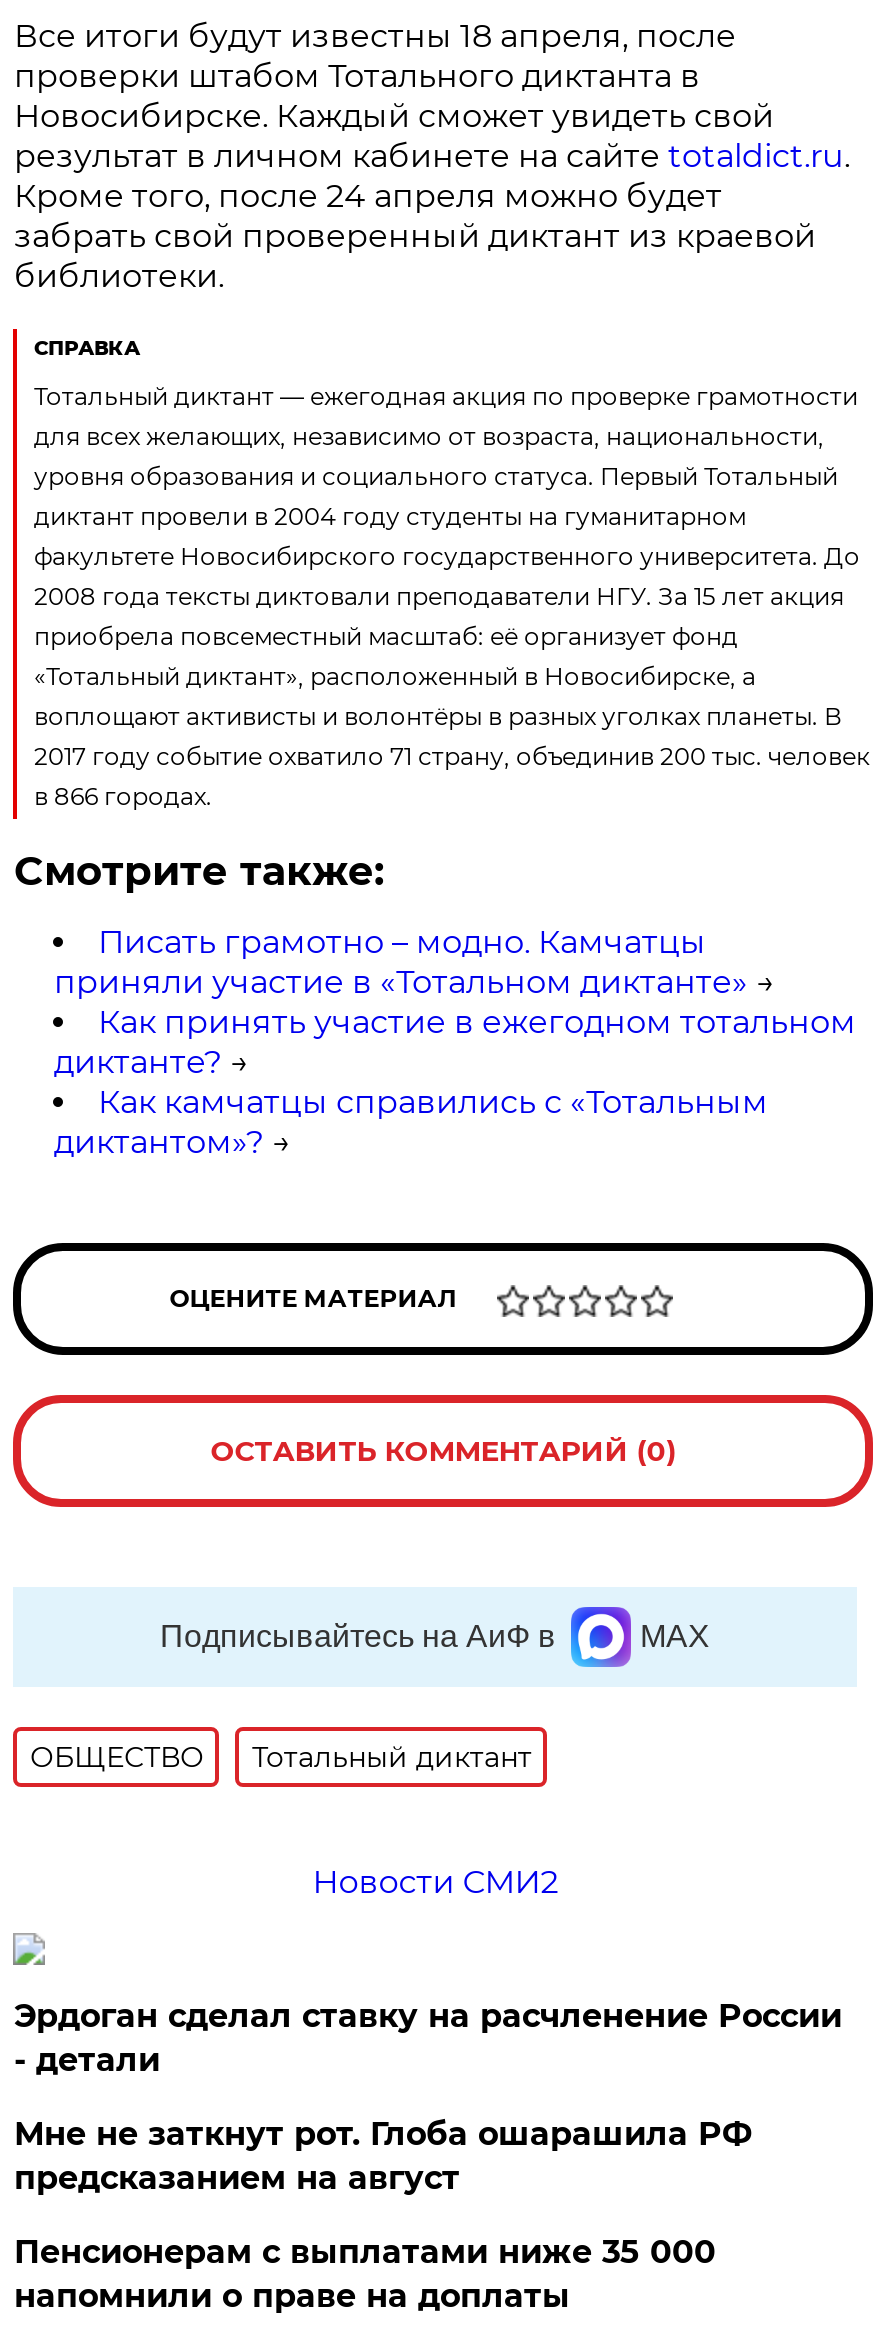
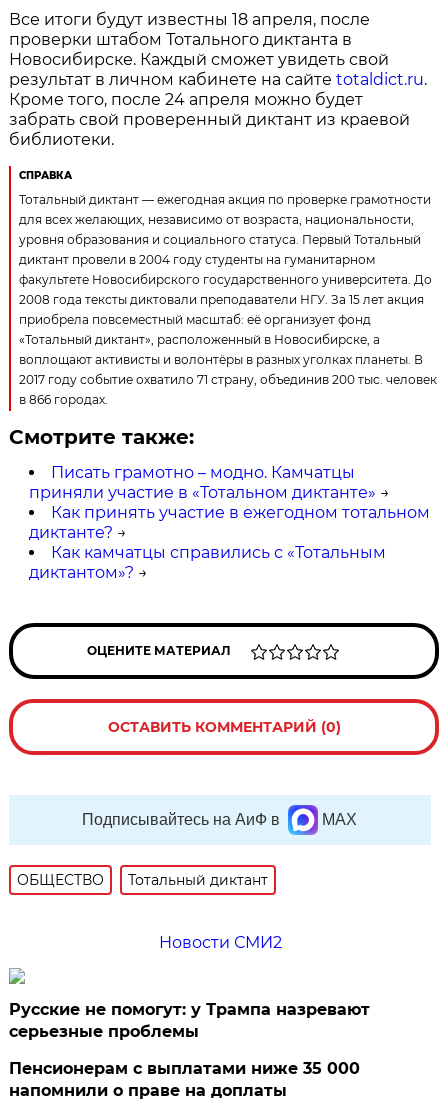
[14,1997,842,2197] Эрдоган сделал ставку на расчленение России | - детали | Мне не заткнут рот. Глоба ошарашила РФ | предсказанием на август -> [9,1000,370,1041] Русские не помогут: у Трампа назревают | серьезные проблемы

